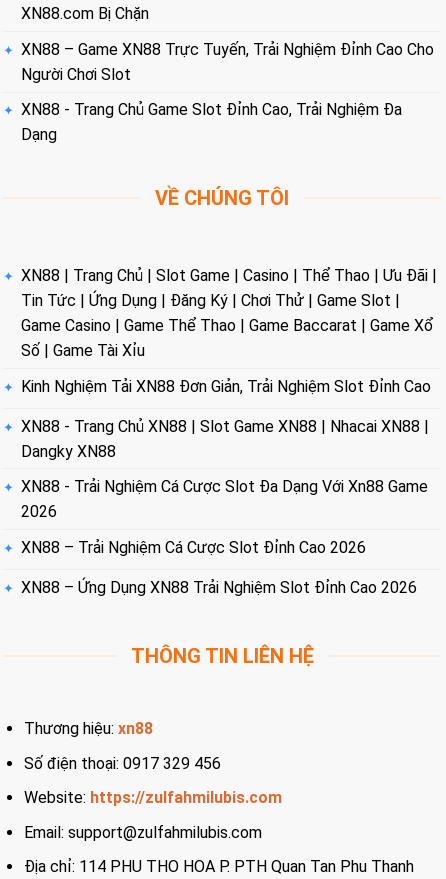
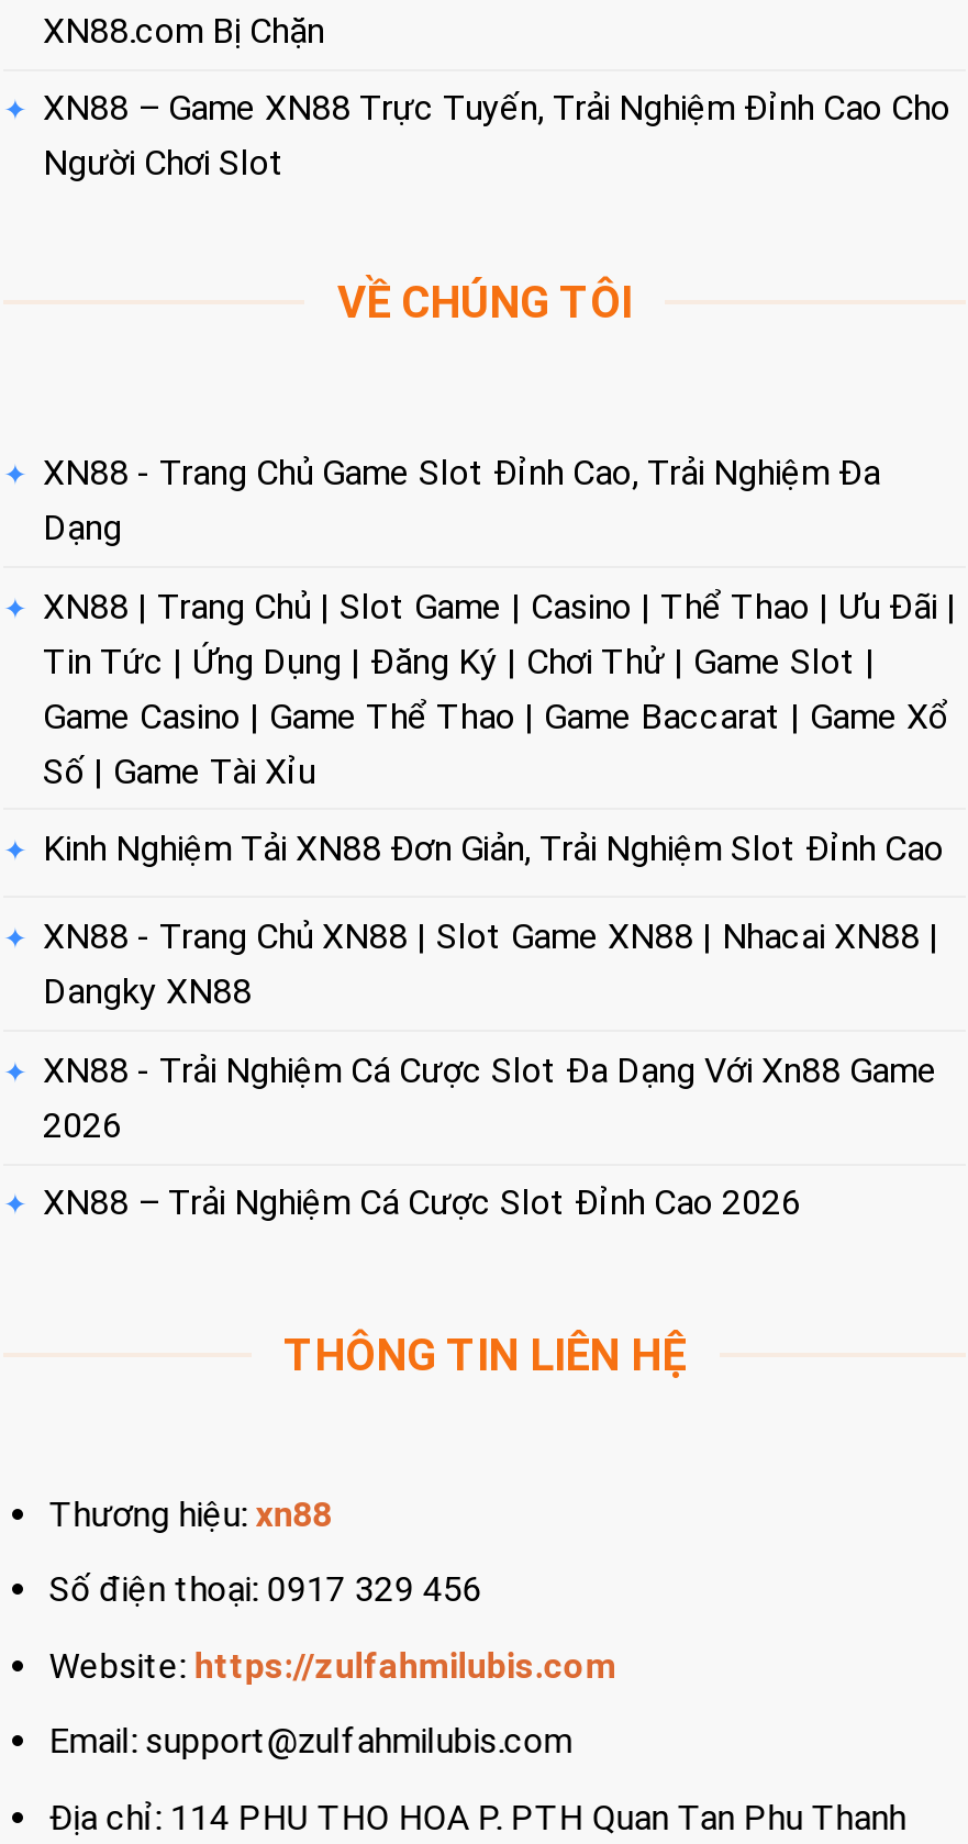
moved [21,100,402,144] -> [43,452,880,548]: XN88 - Trang Chủ Game Slot Đỉnh Cao, Trải Nghiệm Đa | Dạng
moved [155,186,289,210] -> [337,276,632,329]: VỀ CHÚNG TÔI
[21,578,417,597] XN88 – Ứng Dụng XN88 Trải Nghiệm Slot Đỉnh Cao 2026 -> none

